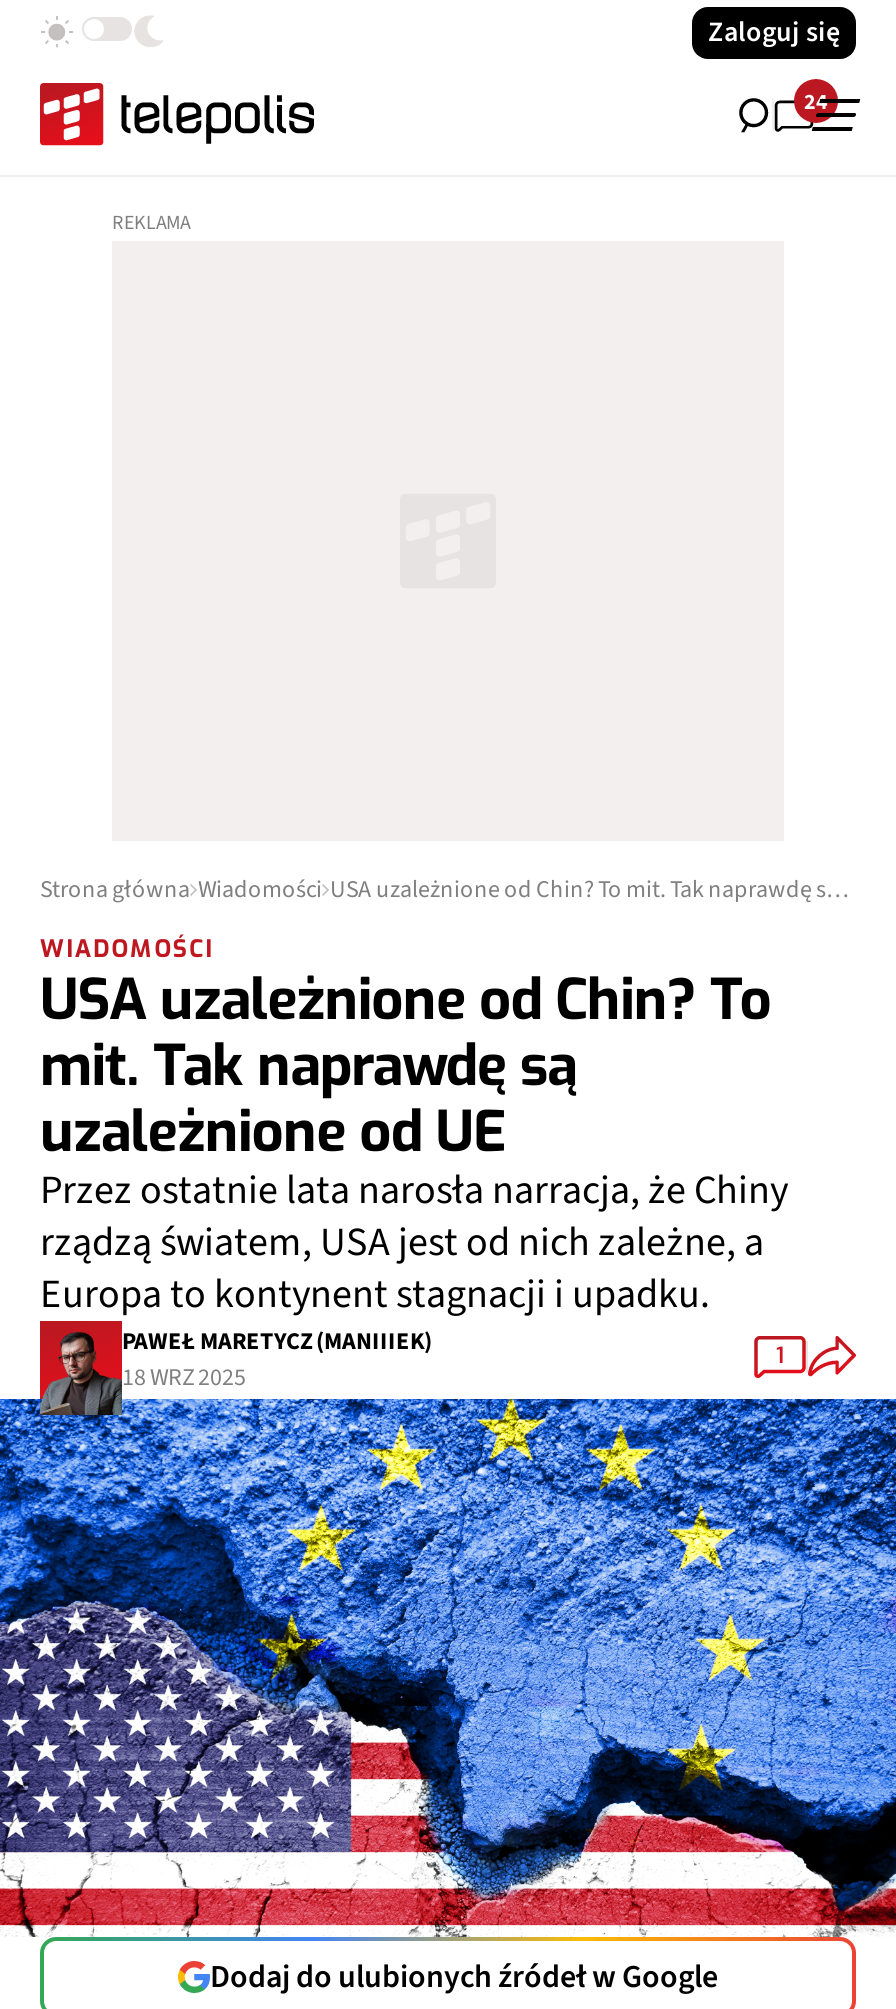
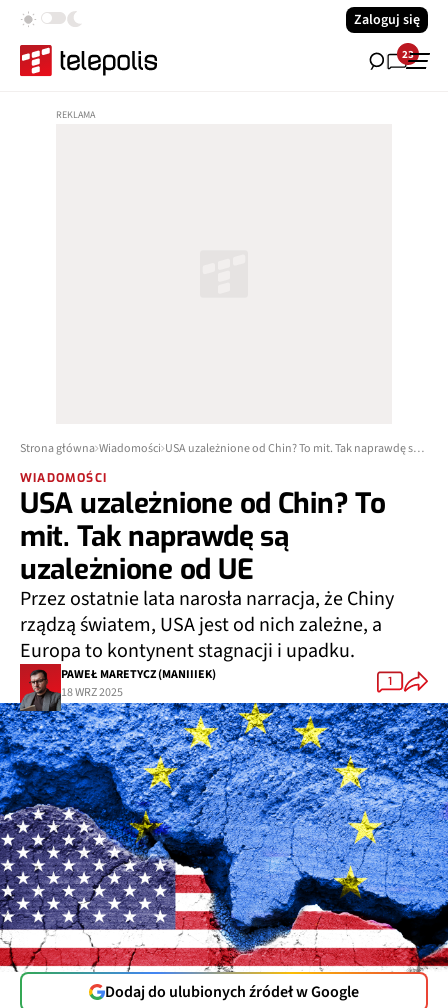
[804,86,828,116] 24 -> [402,46,414,61] 23

